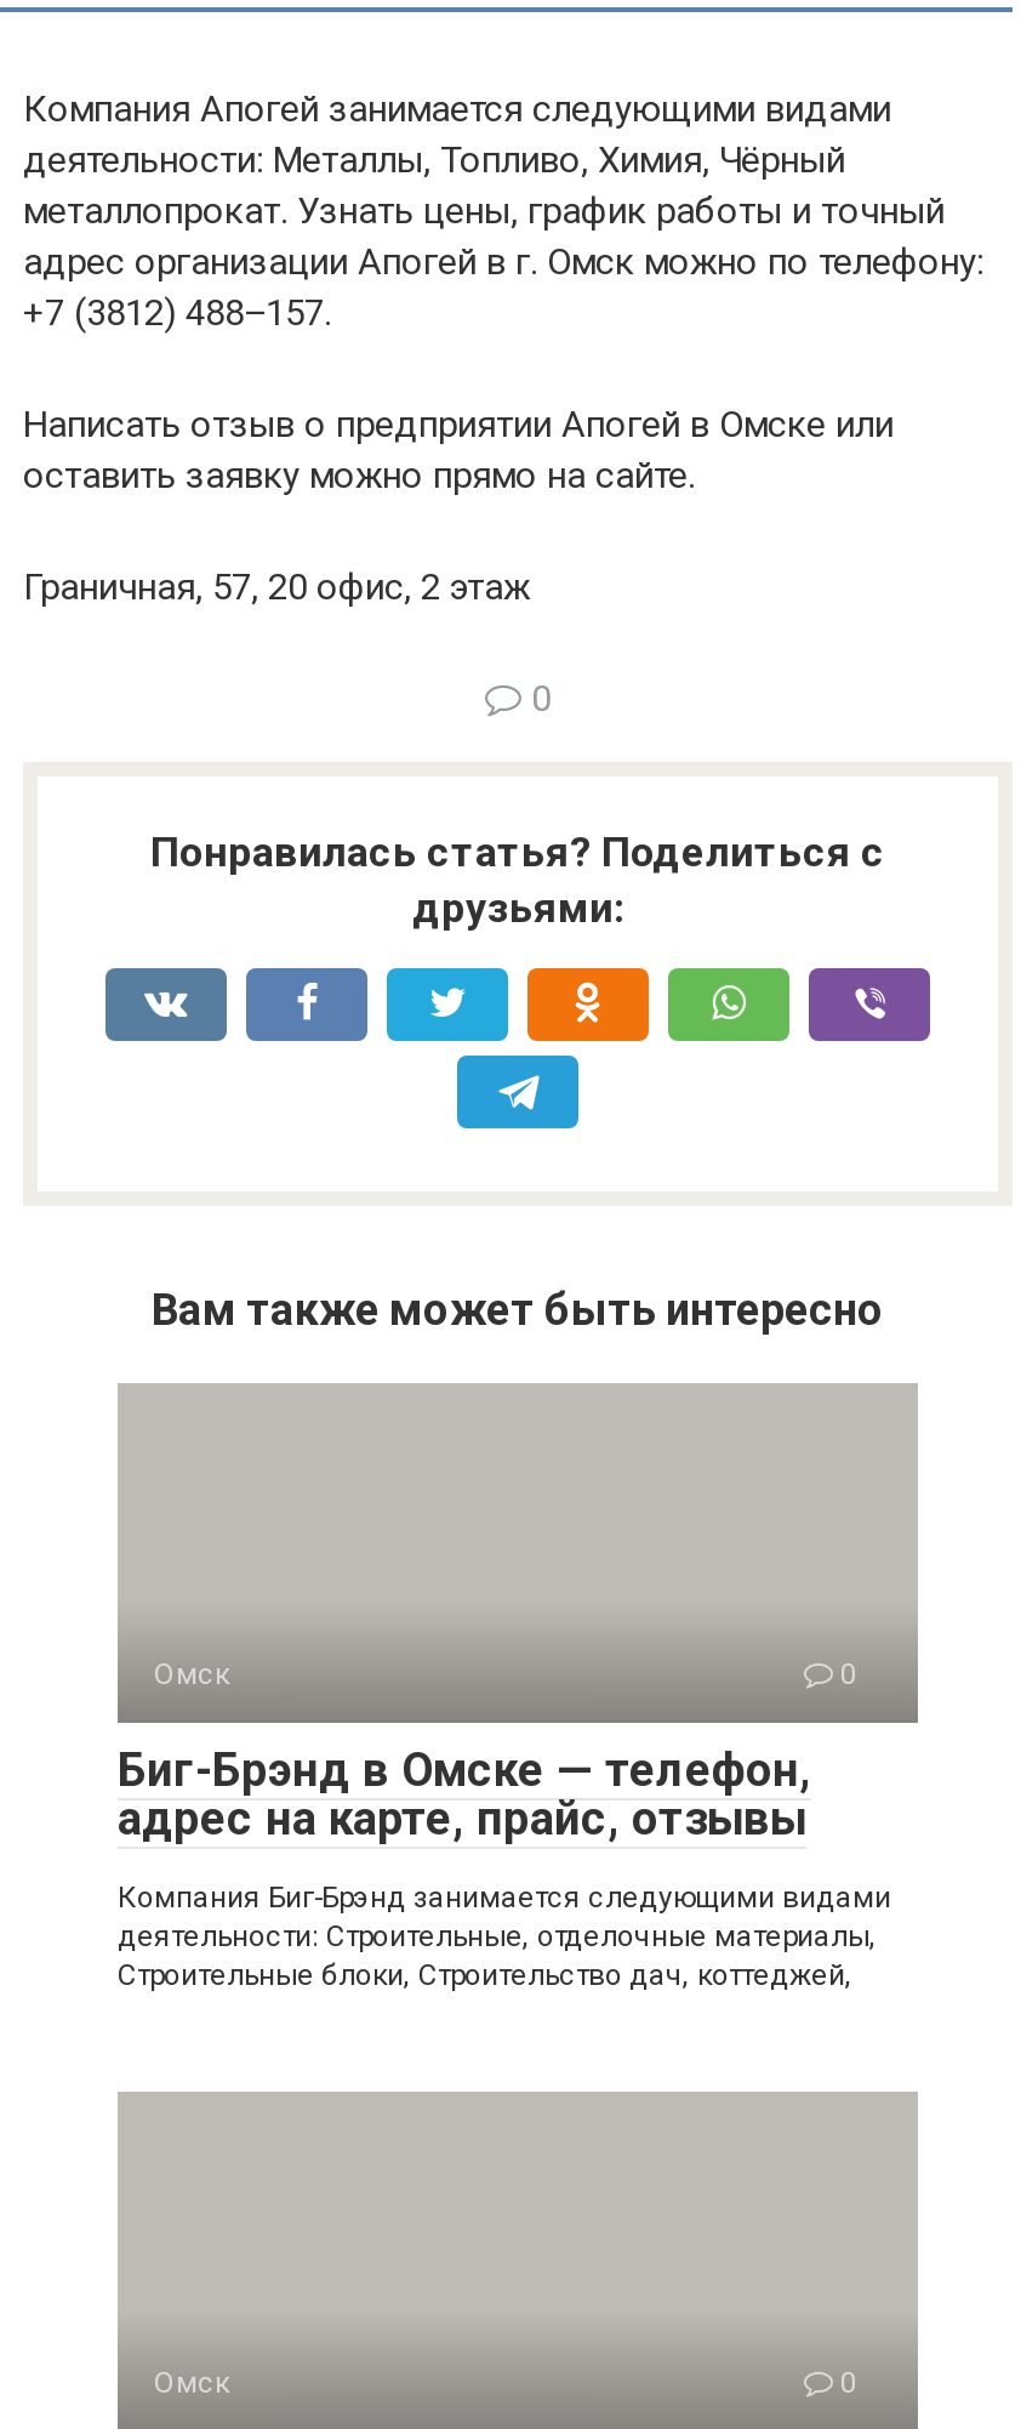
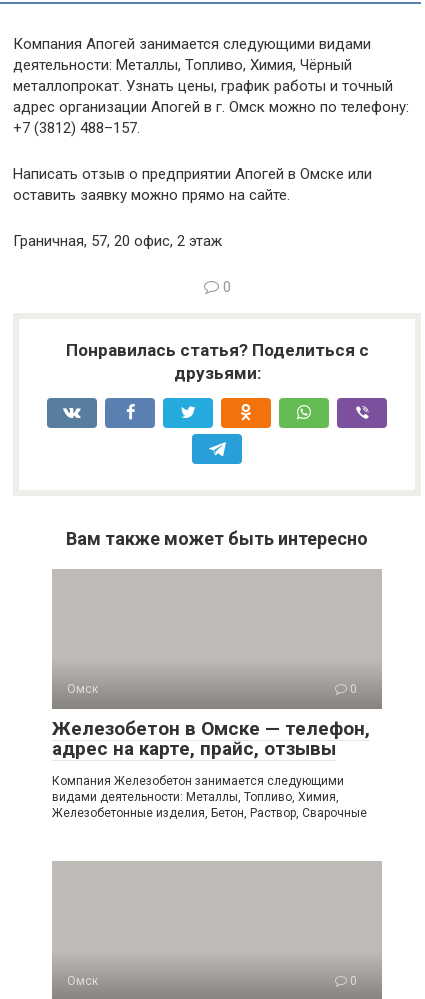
[118,1742,811,1798] Биг-Брэнд в Омске — телефон, -> [52,717,370,740] Железобетон в Омске — телефон,
[118,1881,891,1992] Компания Биг-Брэнд занимается следующими видами | деятельности: Строительные, отделочные материалы, | Строительные блоки, Строительство дач, коттеджей, -> [52,774,367,820] Компания Железобетон занимается следующими | видами деятельности: Металлы, Топливо, Химия, | Железобетонные изделия, Бетон, Раствор, Сварочные

